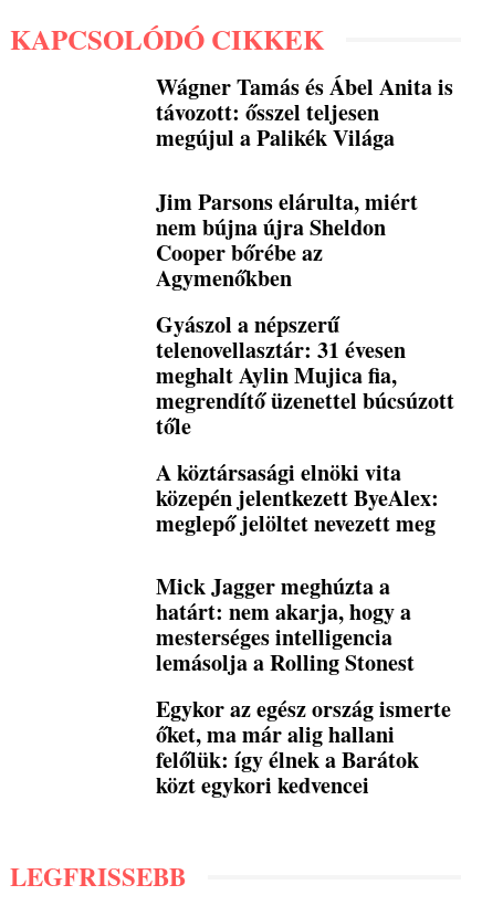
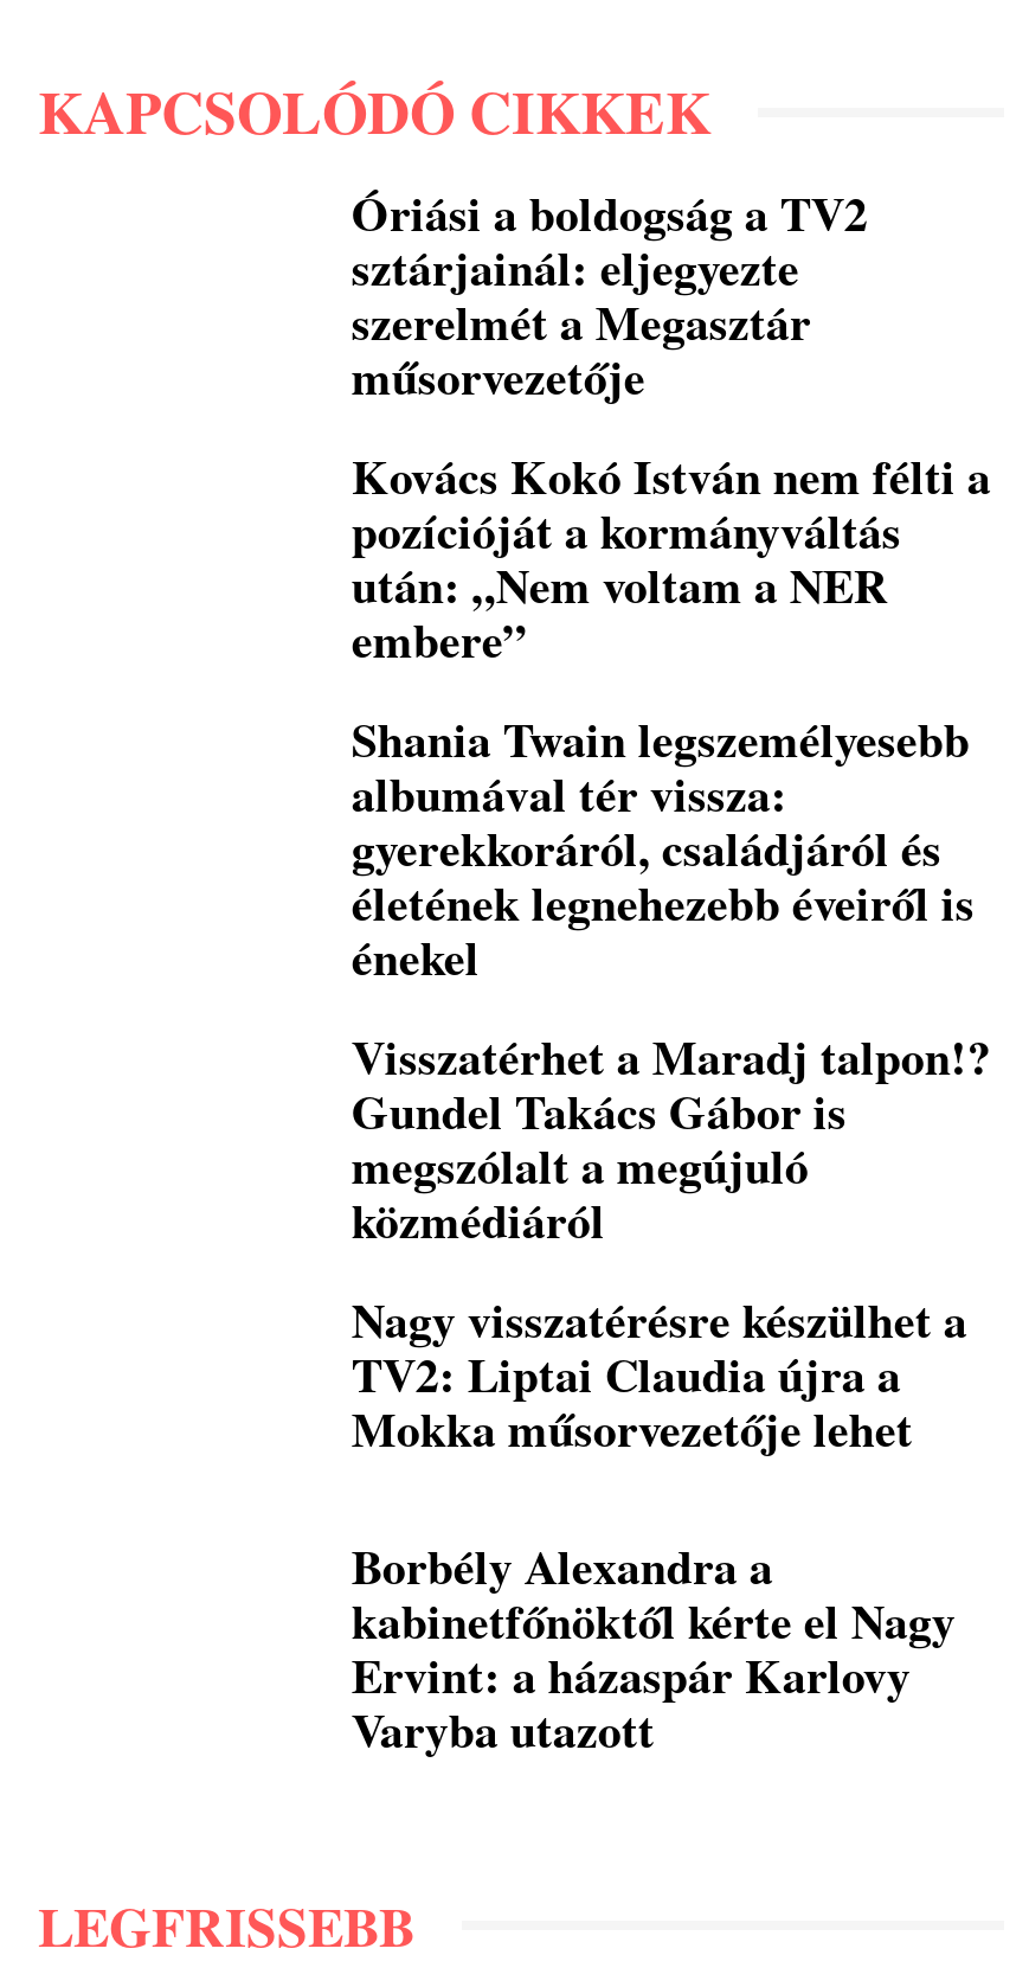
[156,71,455,801] Wágner Tamás és Ábel Anita is | távozott: ősszel teljesen | megújul a Palikék Világa | Jim Parsons elárulta, miért | nem bújna újra Sheldon | Cooper bőrébe az | Agymenőkben | Gyászol a népszerű | telenovellasztár: 31 évesen | meghalt Aylin Mujica fia, | megrendítő üzenettel búcsúzott | tőle | A köztársasági elnöki vita | közepén jelentkezett ByeAlex: | meglepő jelöltet nevezett meg | Mick Jagger meghúzta a | határt: nem akarja, hogy a | mesterséges intelligencia | lemásolja a Rolling Stonest | Egykor az egész ország ismerte | őket, ma már alig hallani | felőlük: így élnek a Barátok | közt egykori kedvencei -> [351,179,991,1764] Óriási a boldogság a TV2 | sztárjainál: eljegyezte | szerelmét a Megasztár | műsorvezetője | Kovács Kokó István nem félti a | pozícióját a kormányváltás | után: „Nem voltam a NER | embere” | Shania Twain legszemélyesebb | albumával tér vissza: | gyerekkoráról, családjáról és | életének legnehezebb éveiről is | énekel | Visszatérhet a Maradj talpon!? | Gundel Takács Gábor is | megszólalt a megújuló | közmédiáról | Nagy visszatérésre készülhet a | TV2: Liptai Claudia újra a | Mokka műsorvezetője lehet | Borbély Alexandra a | kabinetfőnöktől kérte el Nagy | Ervint: a házaspár Karlovy | Varyba utazott

